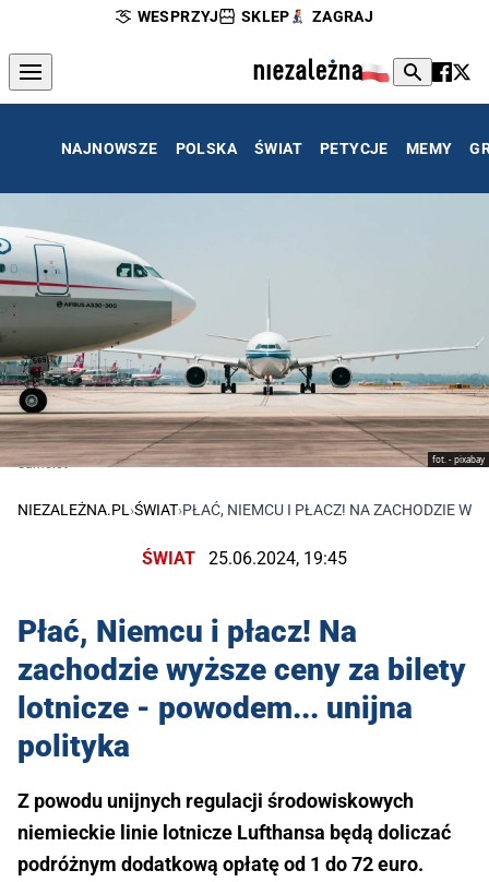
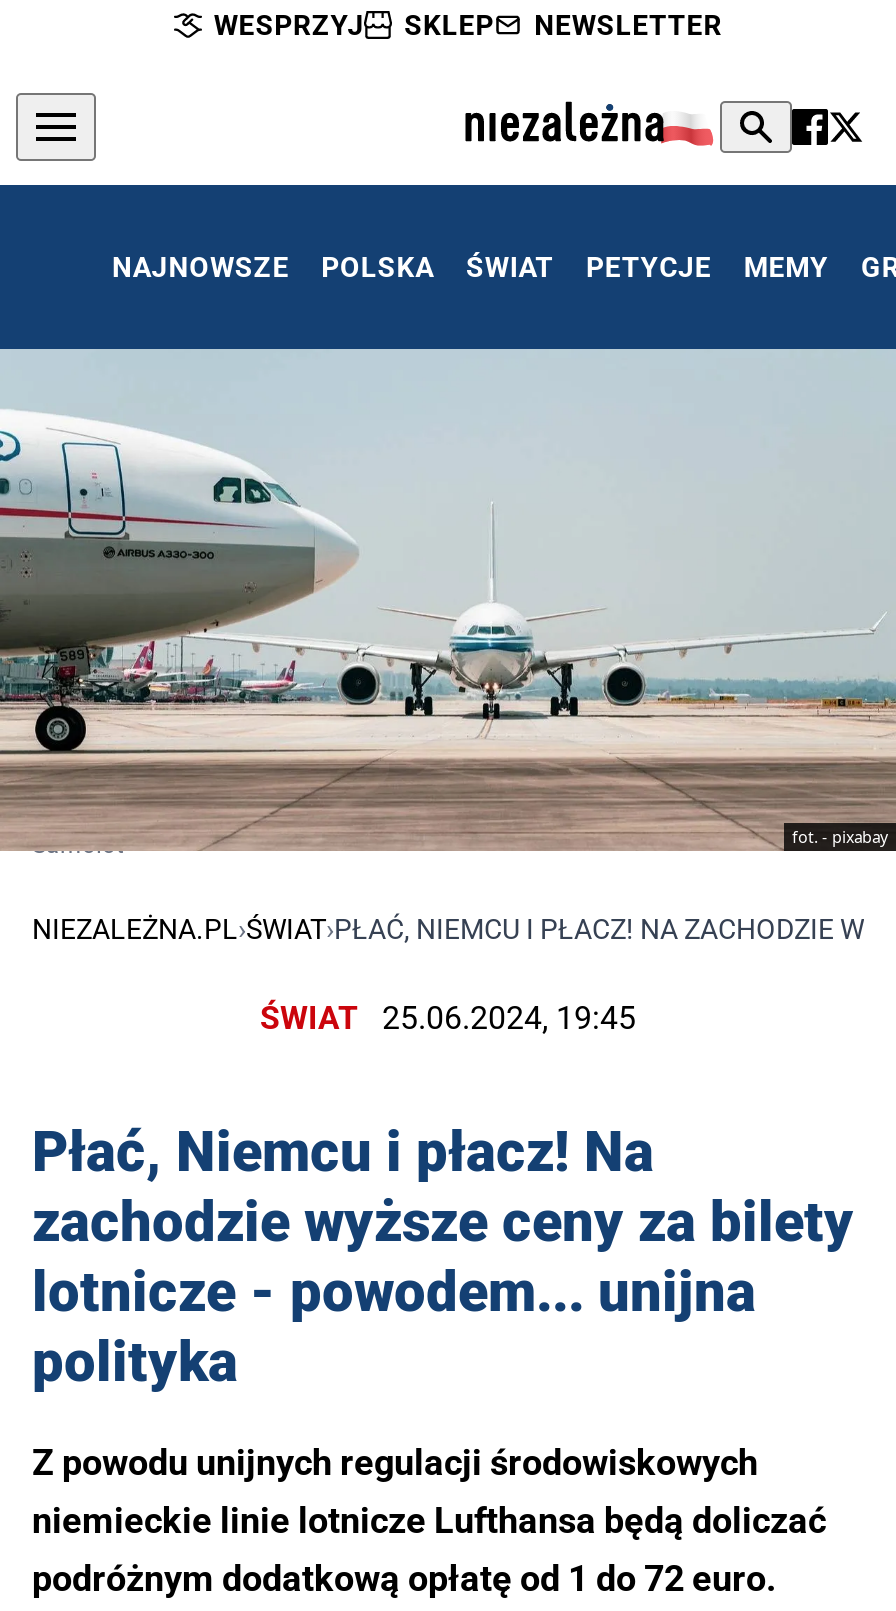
[312,8,374,25] ZAGRAJ -> [534,9,722,41] NEWSLETTER

